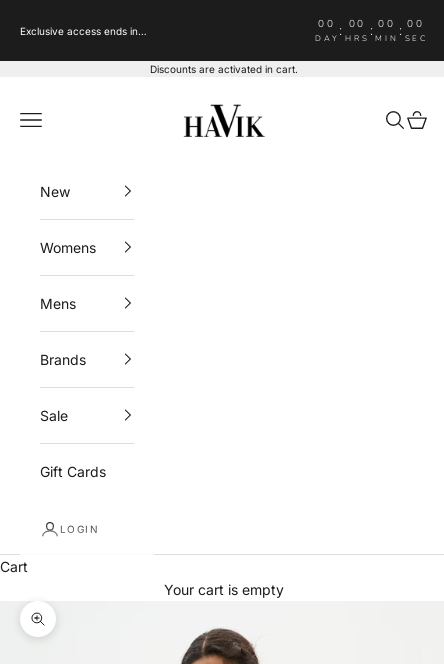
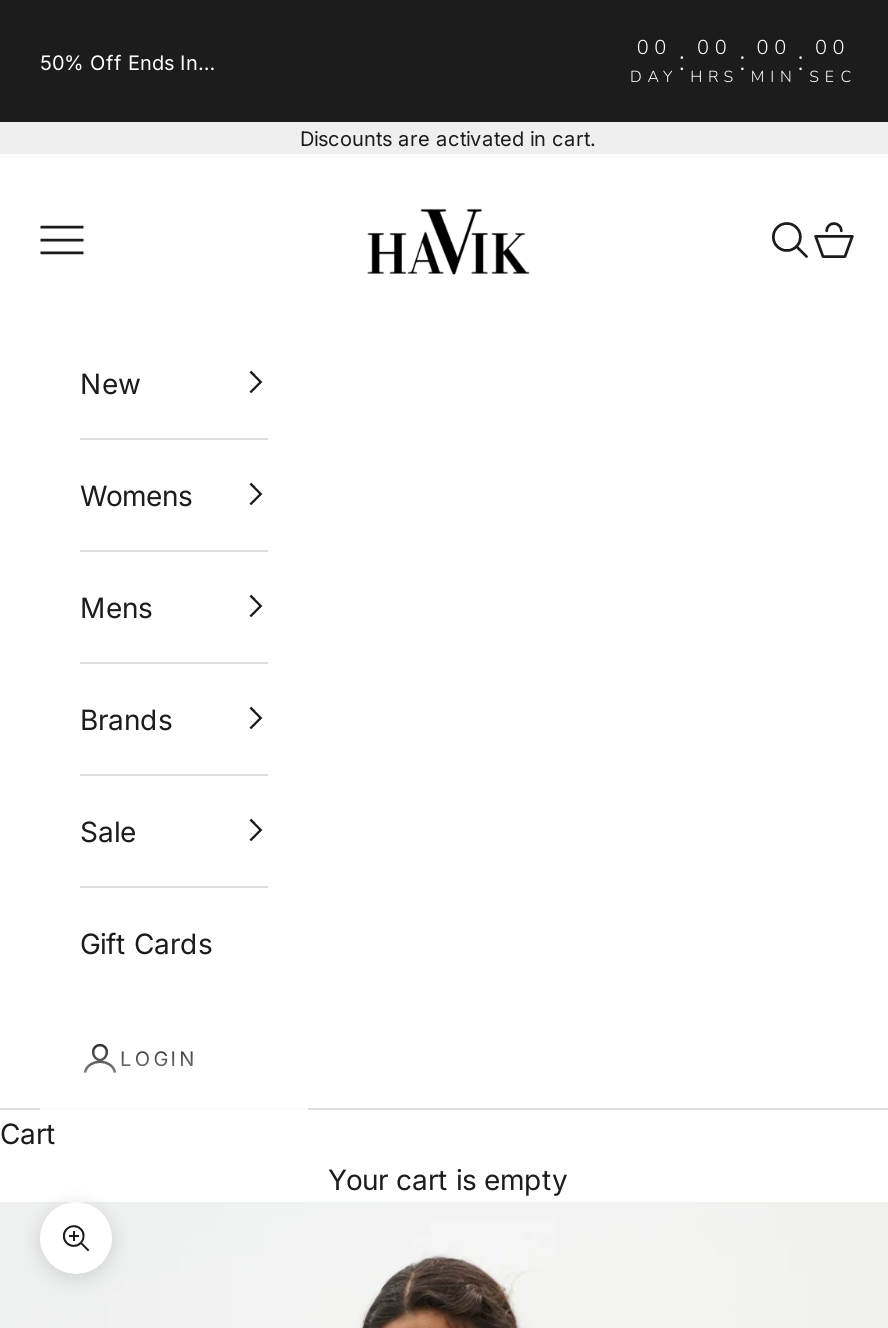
[20,24,147,36] Exclusive access ends in… -> [40,49,216,73] 50% Off Ends In…

